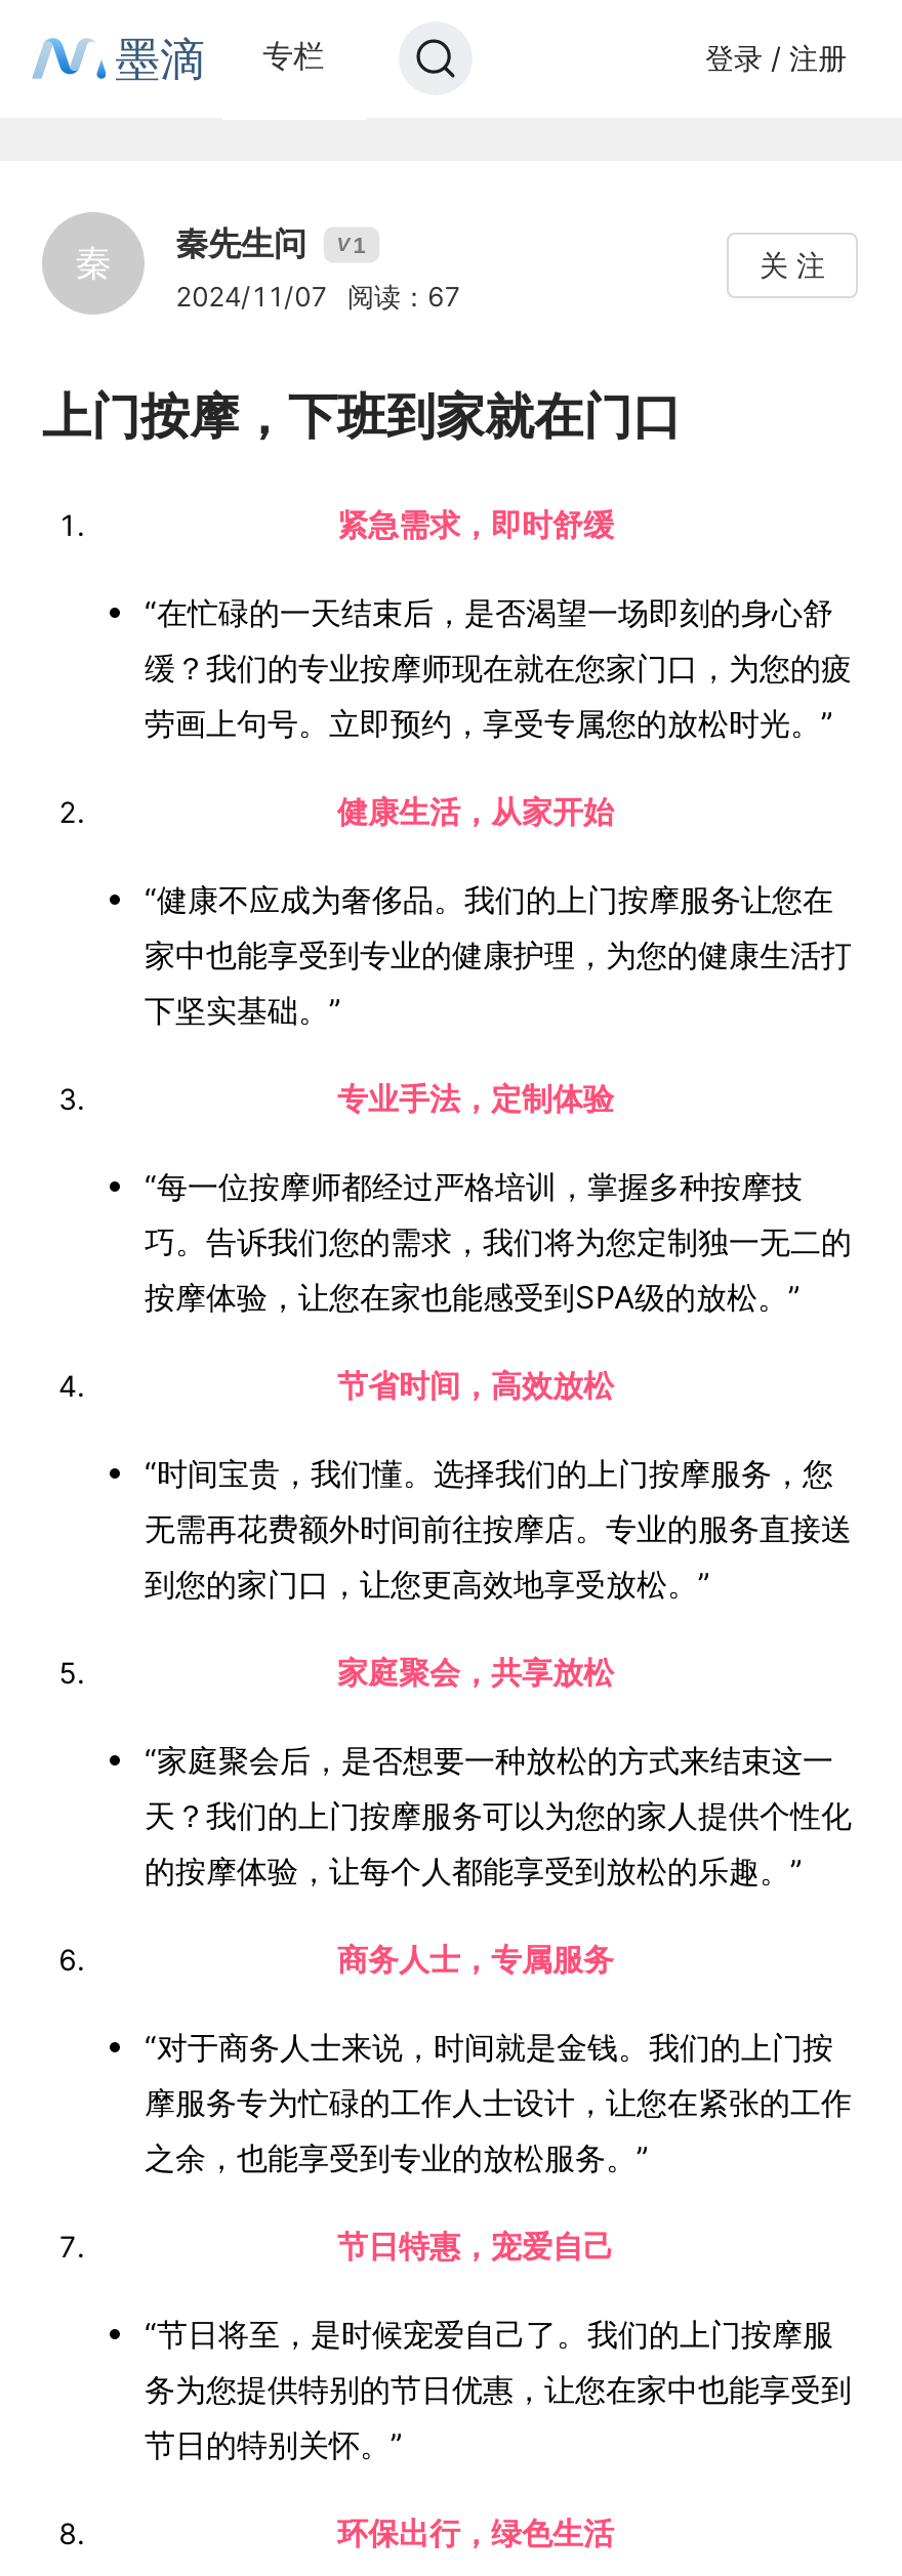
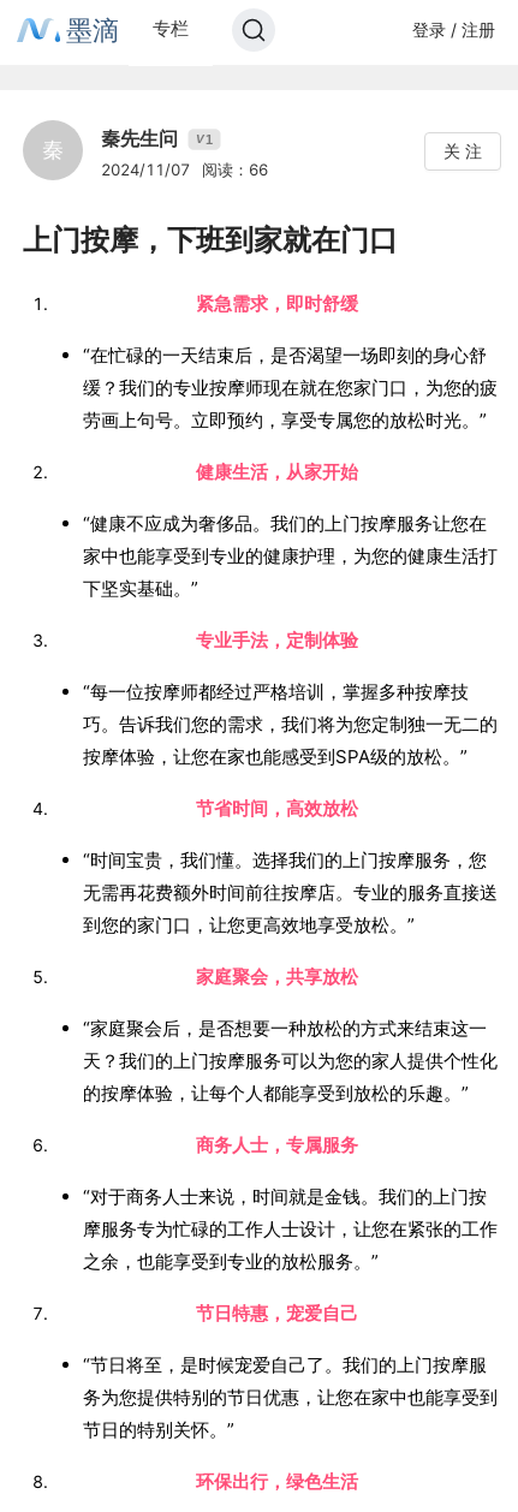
[175,280,460,313] 2024/11/07 阅读：67 -> [101,160,268,179] 2024/11/07 阅读：66

